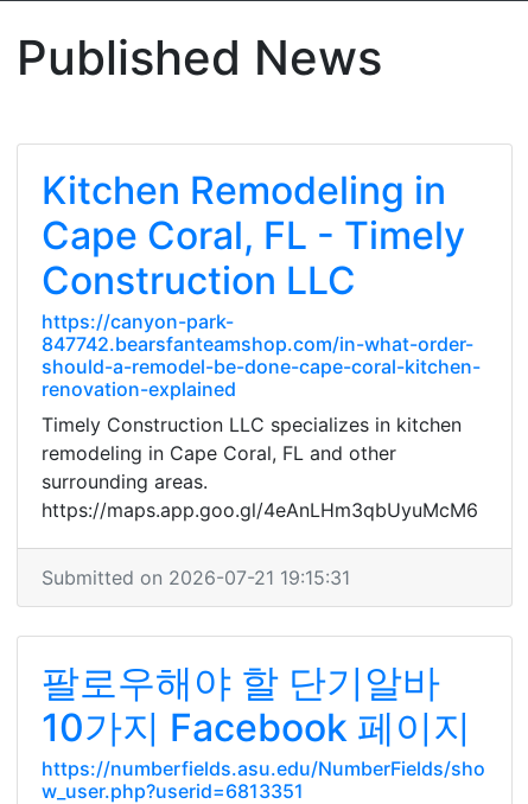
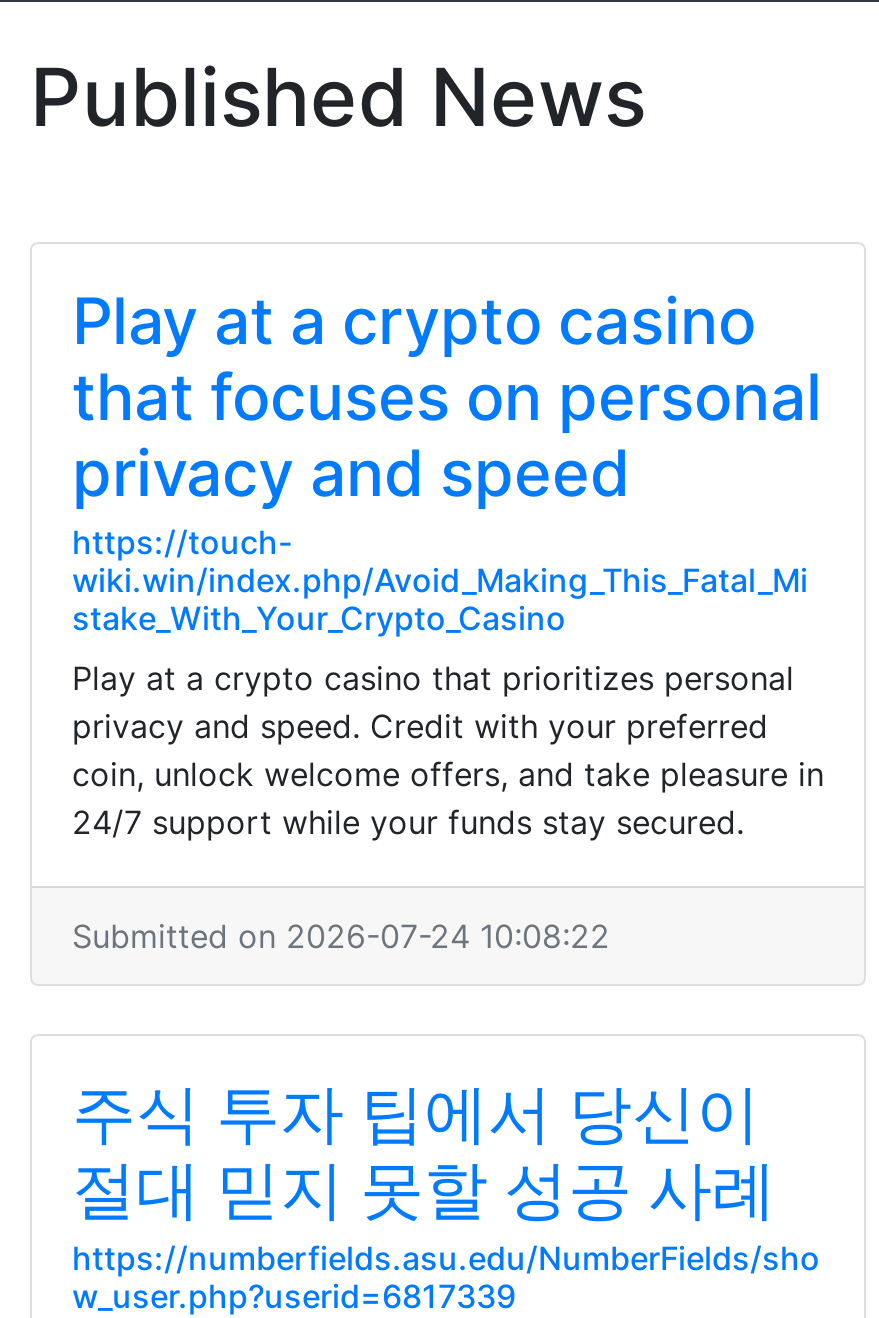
[42,167,481,401] Kitchen Remodeling in | Cape Coral, FL - Timely | Construction LLC | https://canyon-park- | 847742.bearsfanteamshop.com/in-what-order- | should-a-remodel-be-done-cape-coral-kitchen- | renovation-explained -> [72,282,822,638] Play at a crypto casino | that focuses on personal | privacy and speed | https://touch- | wiki.win/index.php/Avoid_Making_This_Fatal_Mi | stake_With_Your_Crypto_Casino
[42,413,478,522] Timely Construction LLC specializes in kitchen | remodeling in Cape Coral, FL and other | surrounding areas. | https://maps.app.goo.gl/4eAnLHm3qbUyuMcM6 -> [72,658,824,842] Play at a crypto casino that prioritizes personal | privacy and speed. Credit with your preferred | coin, unlock welcome offers, and take pleasure in | 24/7 support while your funds stay secured.
[42,566,350,589] Submitted on 2026-07-21 19:15:31 -> [72,916,610,956] Submitted on 2026-07-24 10:08:22
[42,659,471,751] 팔로우해야 할 단기알바 | 10가지 Facebook 페이지 -> [72,1074,776,1228] 주식 투자 팁에서 당신이 | 절대 믿지 못할 성공 사례
[42,779,304,803] w_user.php?userid=6813351 -> [72,1276,516,1316] w_user.php?userid=6817339

